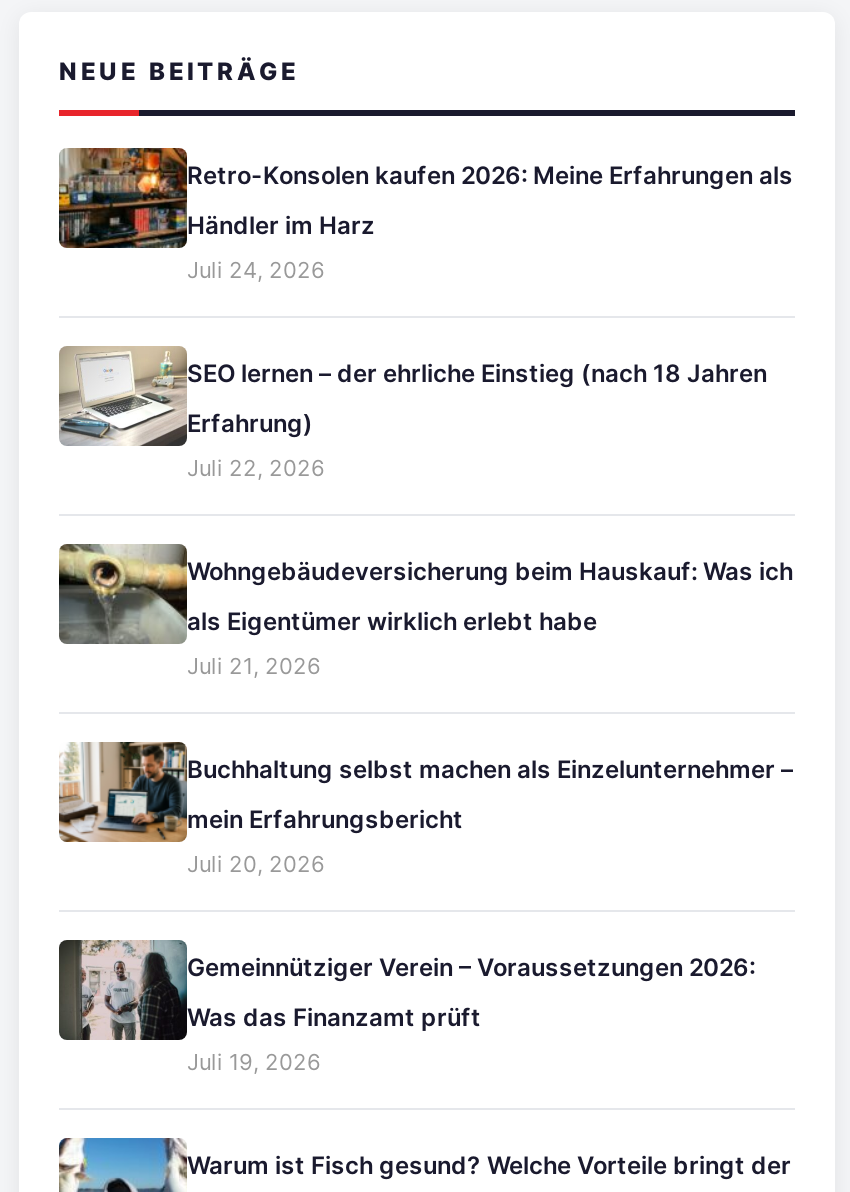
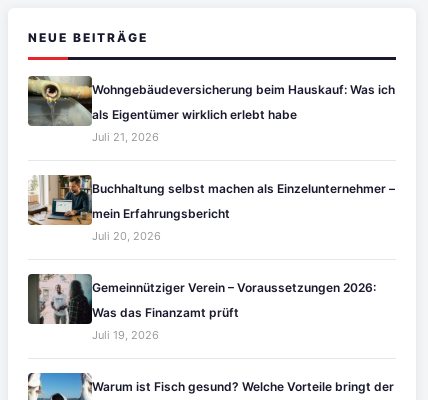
[57,146,793,483] [image] | Retro-Konsolen kaufen 2026: Meine Erfahrungen als | Händler im Harz | Juli 24, 2026 | SEO lernen – der ehrliche Einstieg (nach 18 Jahren | Erfahrung) | Juli 22, 2026 -> none
[59,346,159,448] [image] -> none

